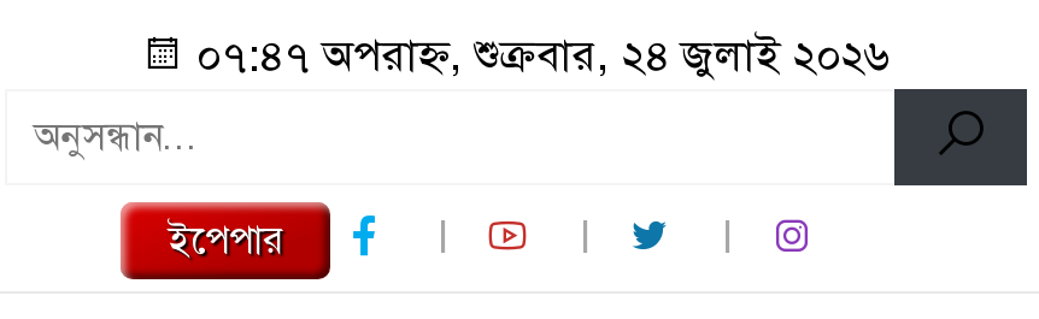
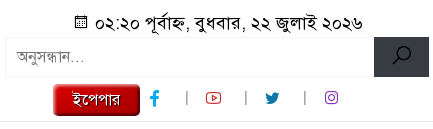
[184,29,891,82] ০৭:৪৭ অপরাহ্ন, শুক্রবার, ২৪ জুলাই ২০২৬ -> [89,12,362,34] ০২:২০ পূর্বাহ্ন, বুধবার, ২২ জুলাই ২০২৬

